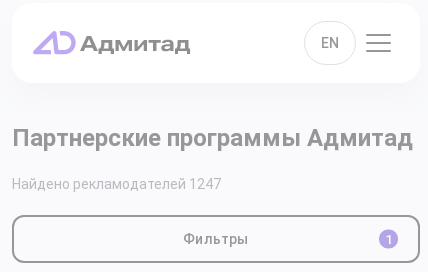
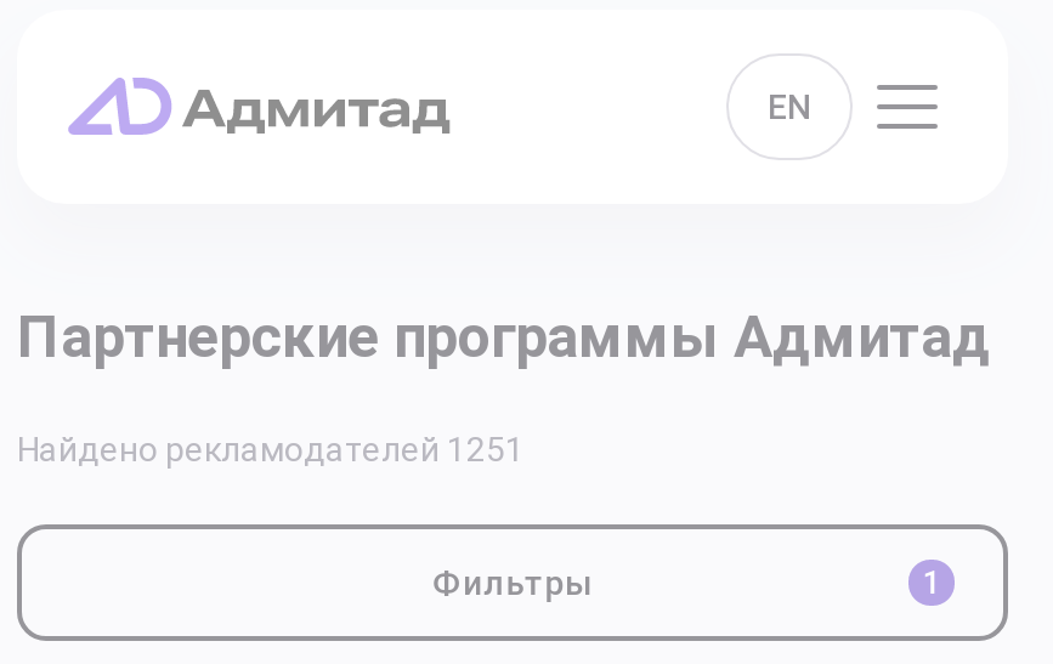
[12,176,221,192] Найдено рекламодателей 1247 -> [17,430,525,469] Найдено рекламодателей 1251

